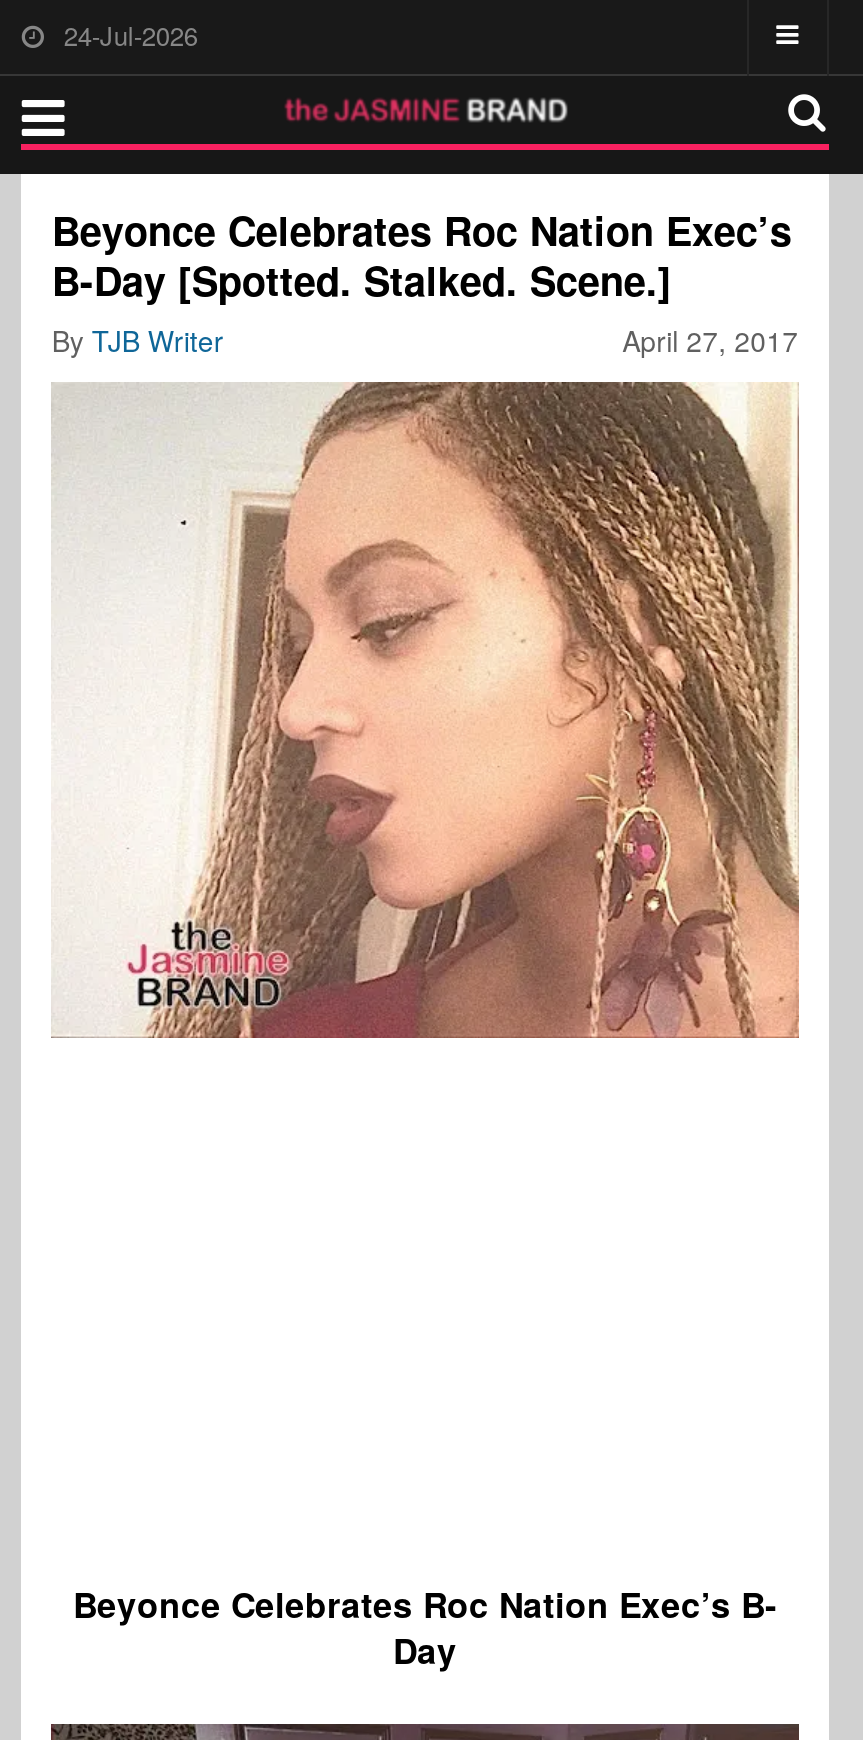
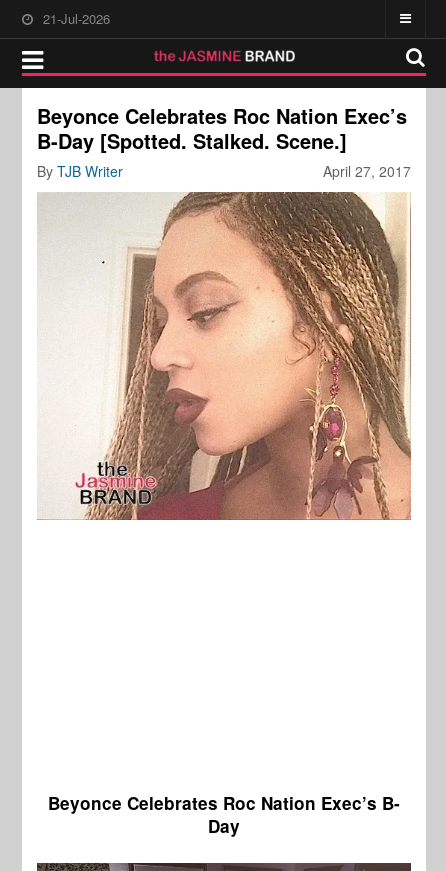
[64,16,198,54] 24-Jul-2026 -> [43,9,110,28] 21-Jul-2026

